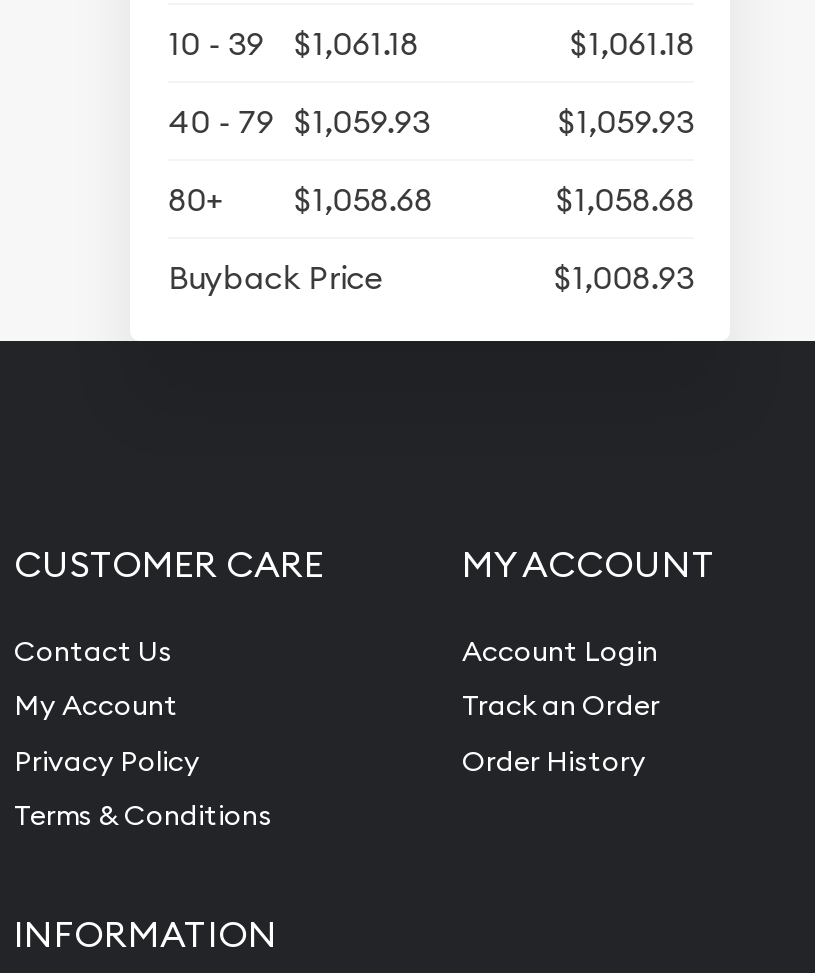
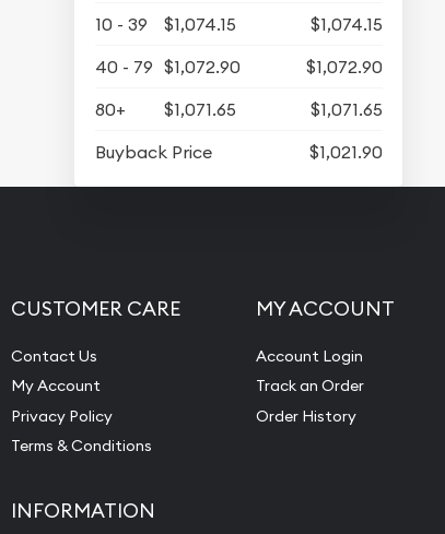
[168,23,418,63] 10 - 39 $1,061.18 -> [95,13,236,35] 10 - 39 $1,074.15
[570,23,694,63] $1,061.18 -> [311,13,383,35] $1,074.15
[168,101,430,141] 40 - 79 $1,059.93 -> [95,55,241,77] 40 - 79 $1,072.90
[558,101,694,141] $1,059.93 -> [306,55,383,77] $1,072.90
[168,179,432,219] 80+ $1,058.68 -> [95,98,236,120] 80+ $1,071.65
[556,179,694,219] $1,058.68 -> [311,98,383,120] $1,071.65
[554,257,694,297] $1,008.93 -> [310,141,383,162] $1,021.90

